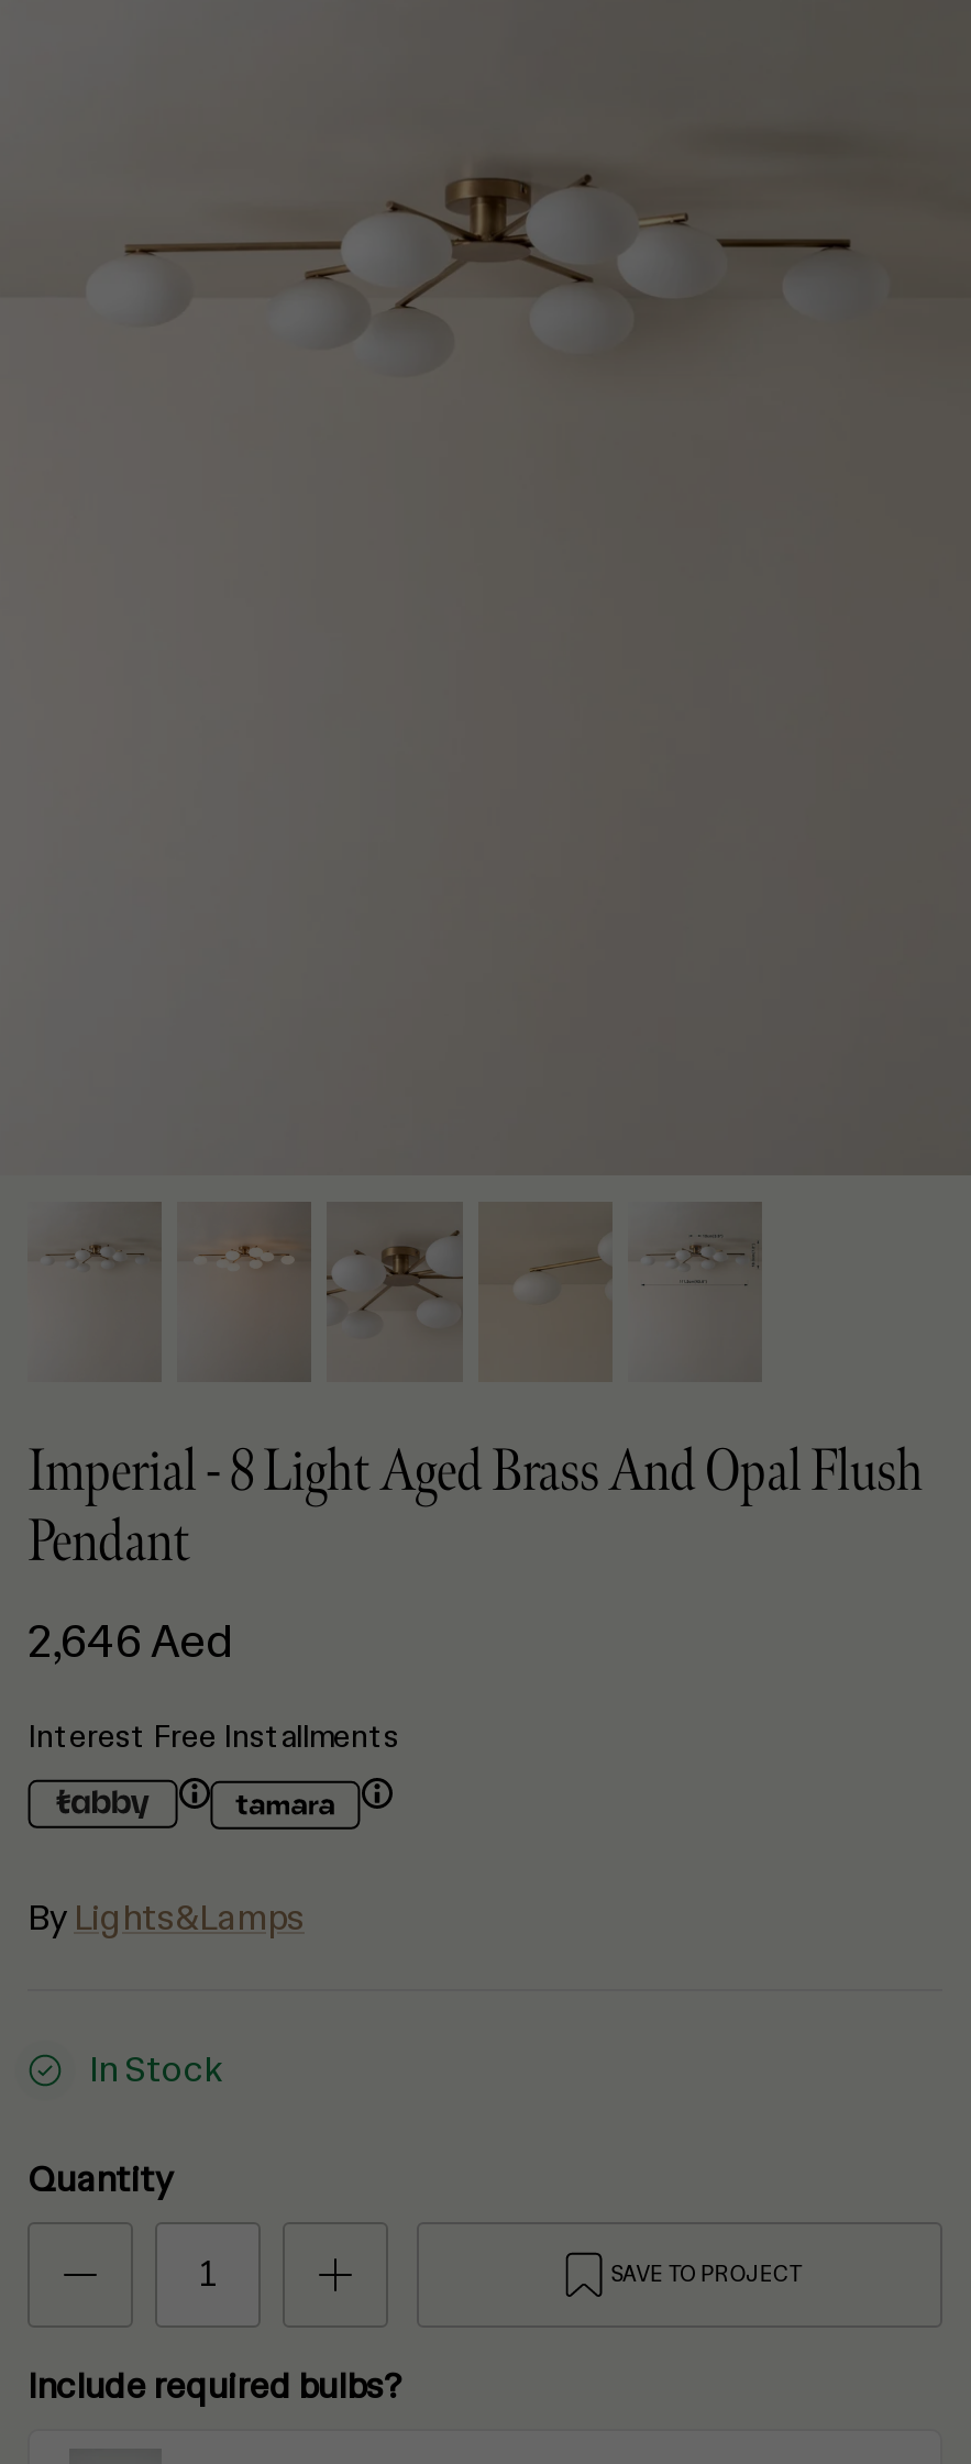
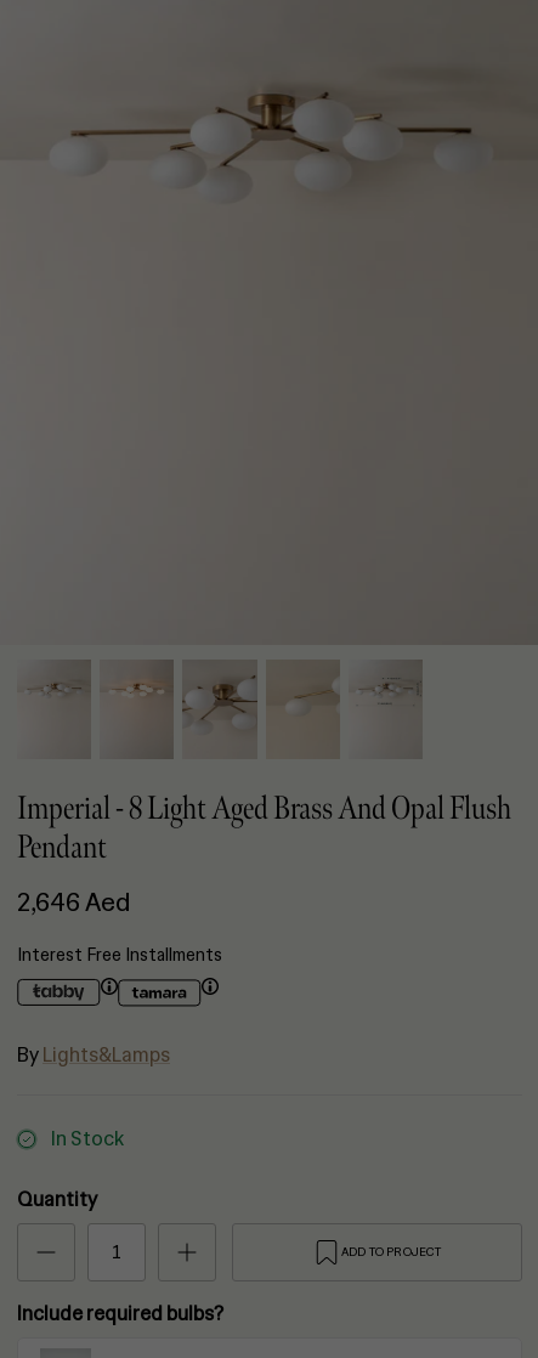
[611,2260,800,2289] SAVE TO PROJECT -> [341,1244,442,1260] ADD TO PROJECT

